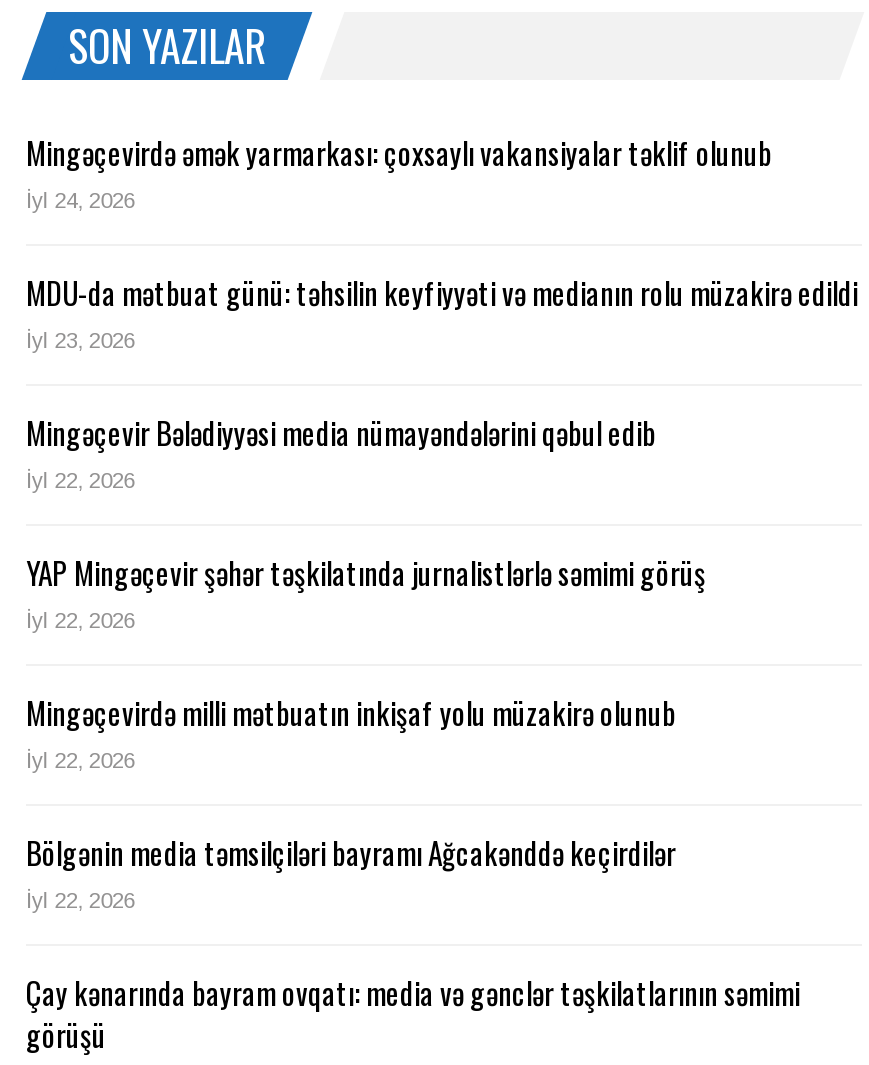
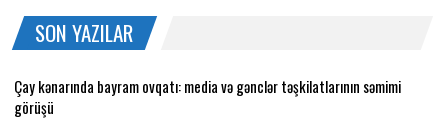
[26,131,858,913] Mingəçevirdə əmək yarmarkası: çoxsaylı vakansiyalar təklif olunub | İyl 24, 2026 | MDU-da mətbuat günü: təhsilin keyfiyyəti və medianın rolu müzakirə edildi | İyl 23, 2026 | Mingəçevir Bələdiyyəsi media nümayəndələrini qəbul edib | İyl 22, 2026 | YAP Mingəçevir şəhər təşkilatında jurnalistlərlə səmimi görüş | İyl 22, 2026 | Mingəçevirdə milli mətbuatın inkişaf yolu müzakirə olunub | İyl 22, 2026 | Bölgənin media təmsilçiləri bayramı Ağcakənddə keçirdilər | İyl 22, 2026 -> none

